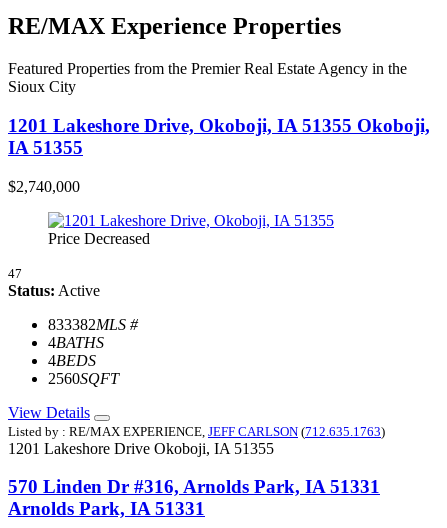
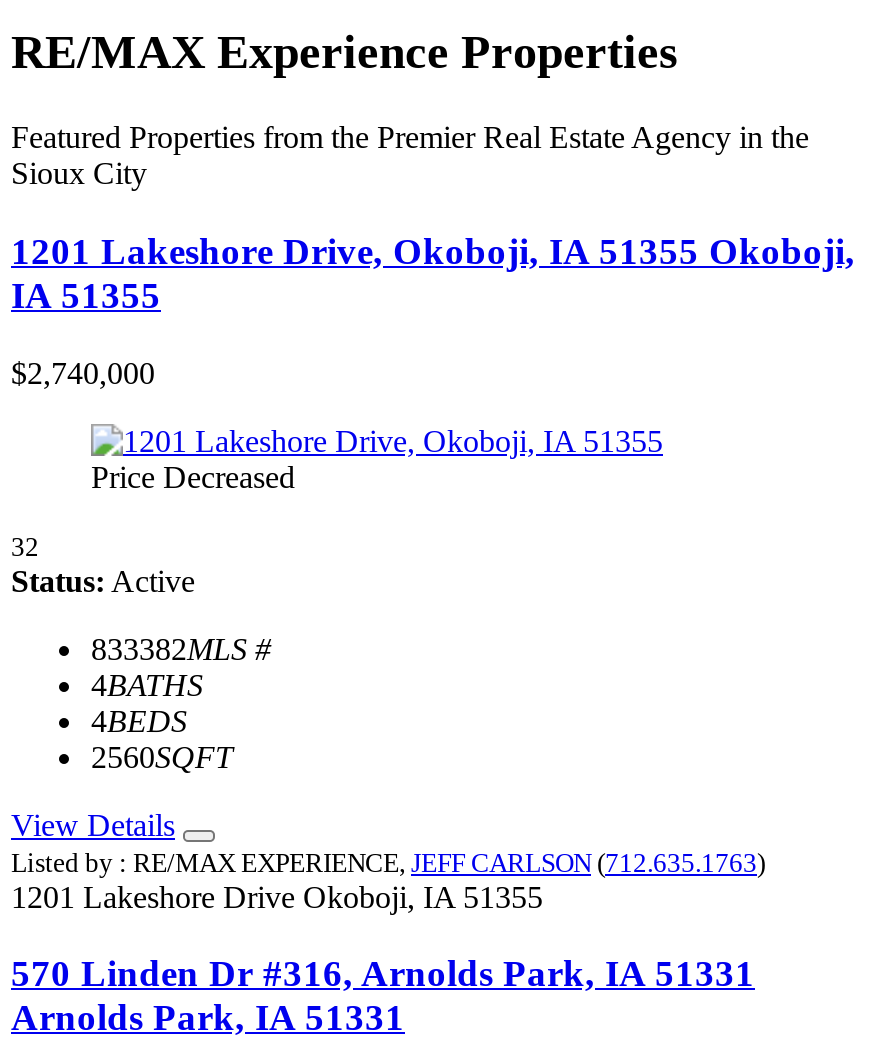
[8,266,22,281] 47 -> [11,531,39,561] 32

